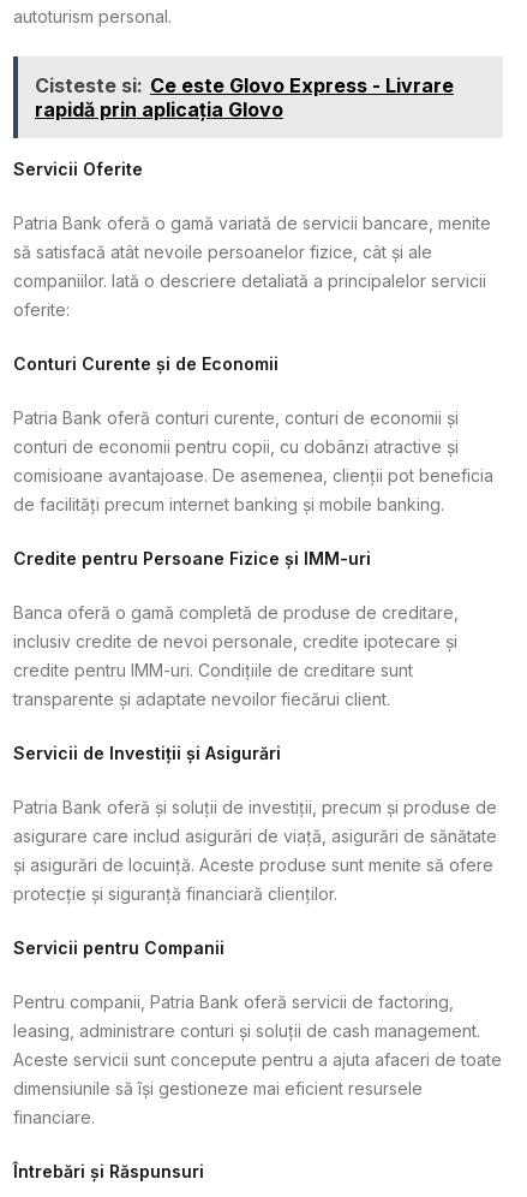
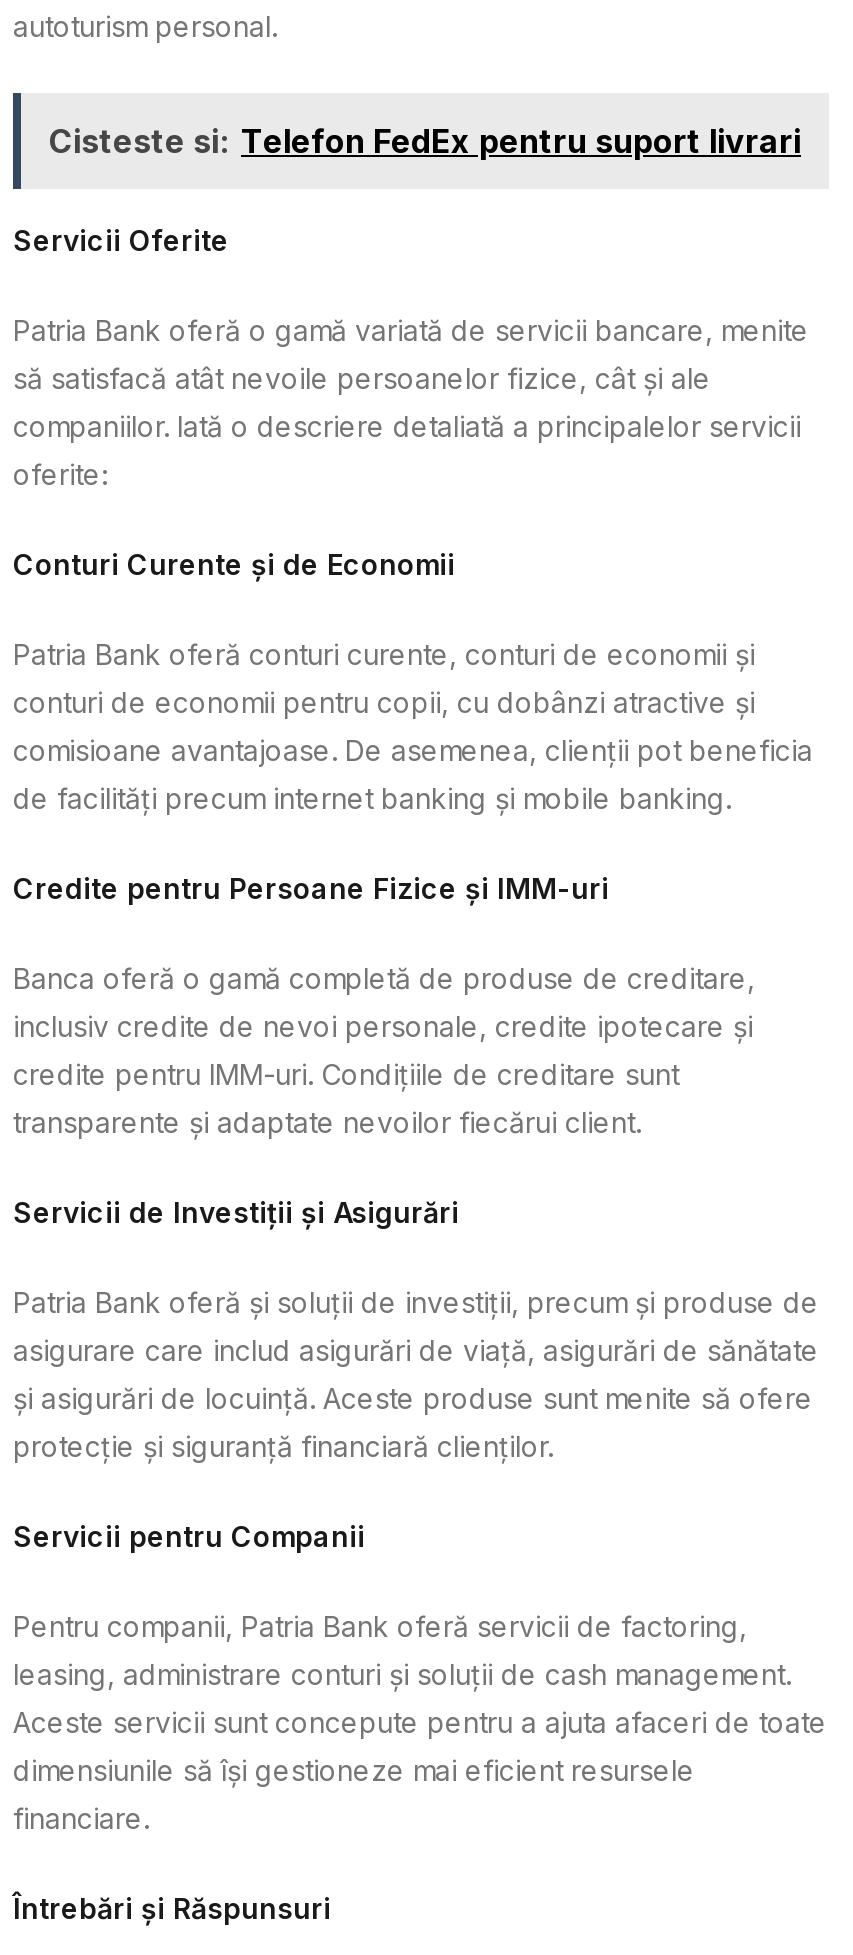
[35,73,454,121] Cisteste si: Ce este Glovo Express - Livrare | rapidă prin aplicația Glovo -> [49,121,801,161] Cisteste si: Telefon FedEx pentru suport livrari

